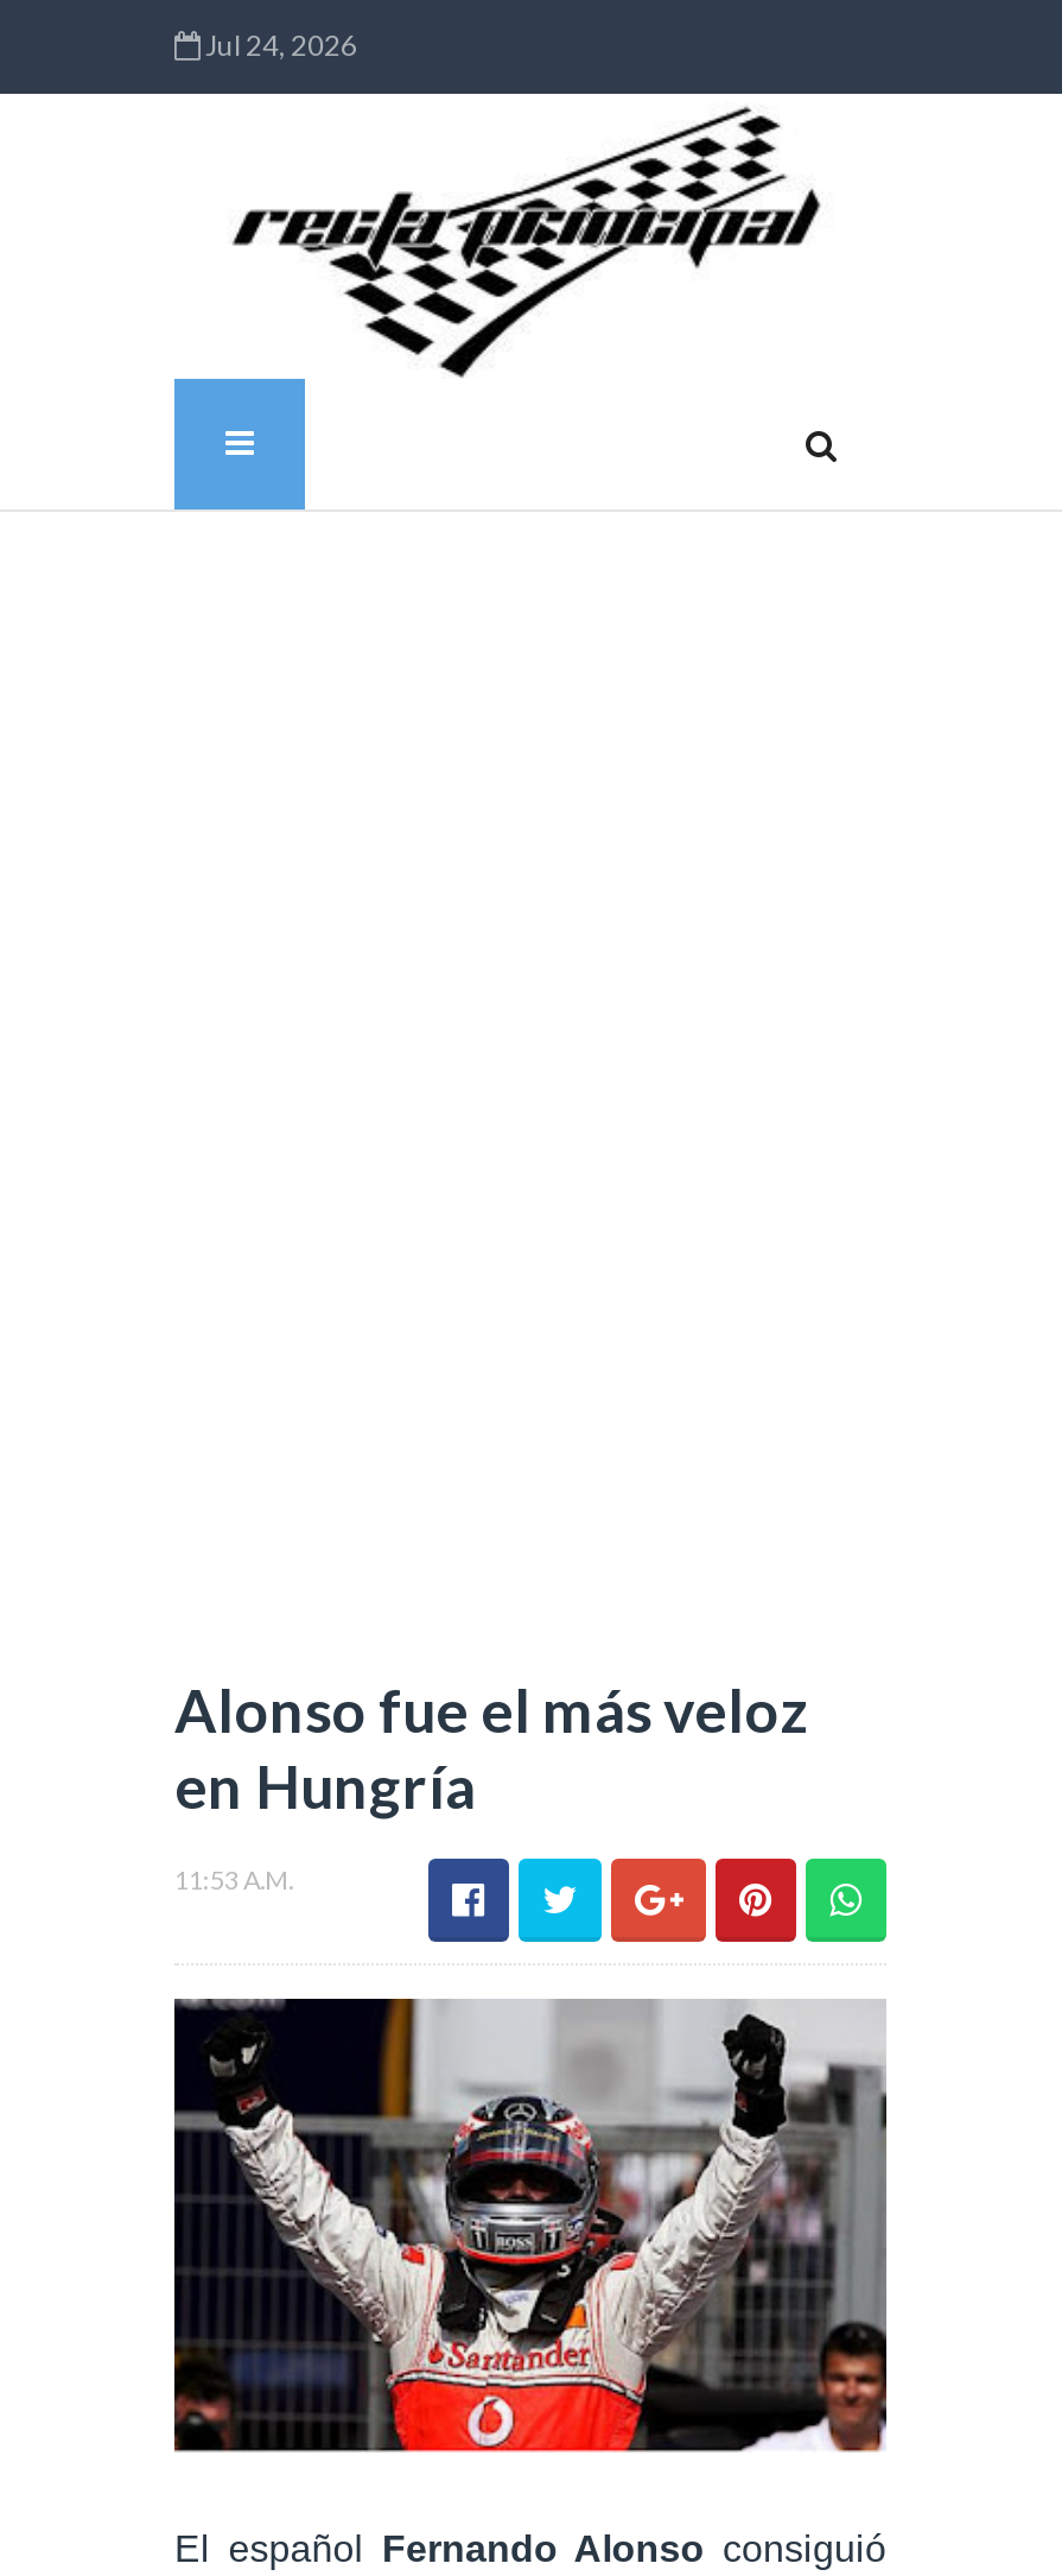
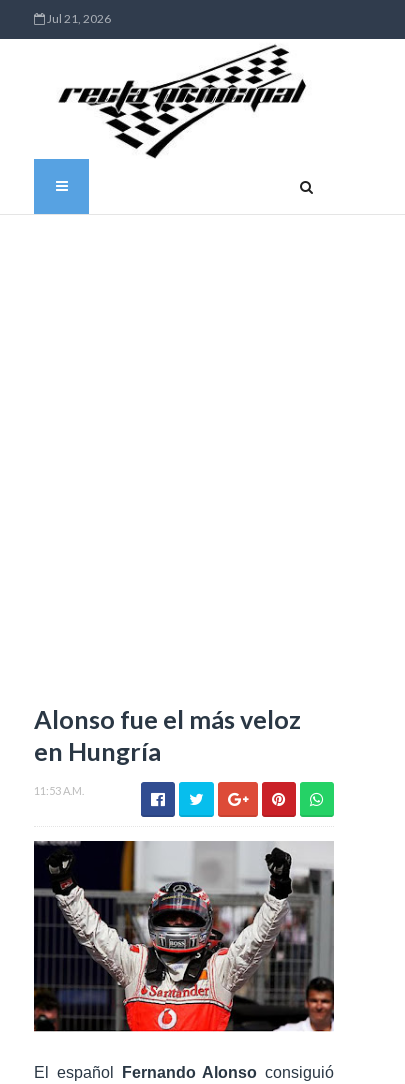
[205,27,357,63] Jul 24, 2026 -> [47,11,111,26] Jul 21, 2026

